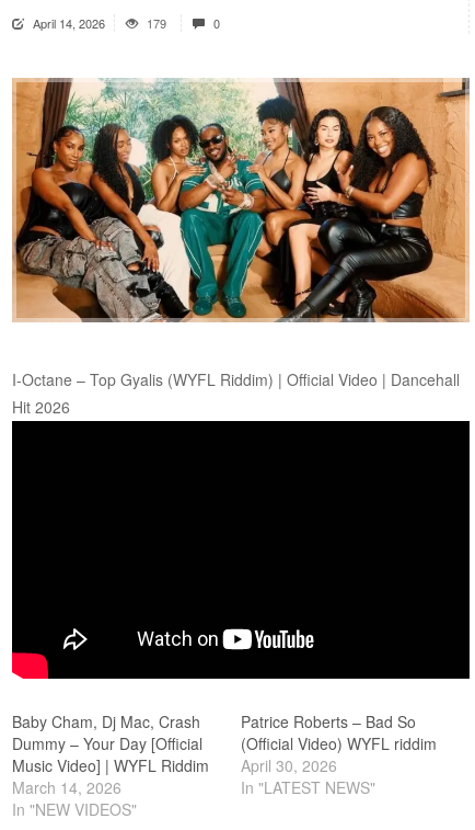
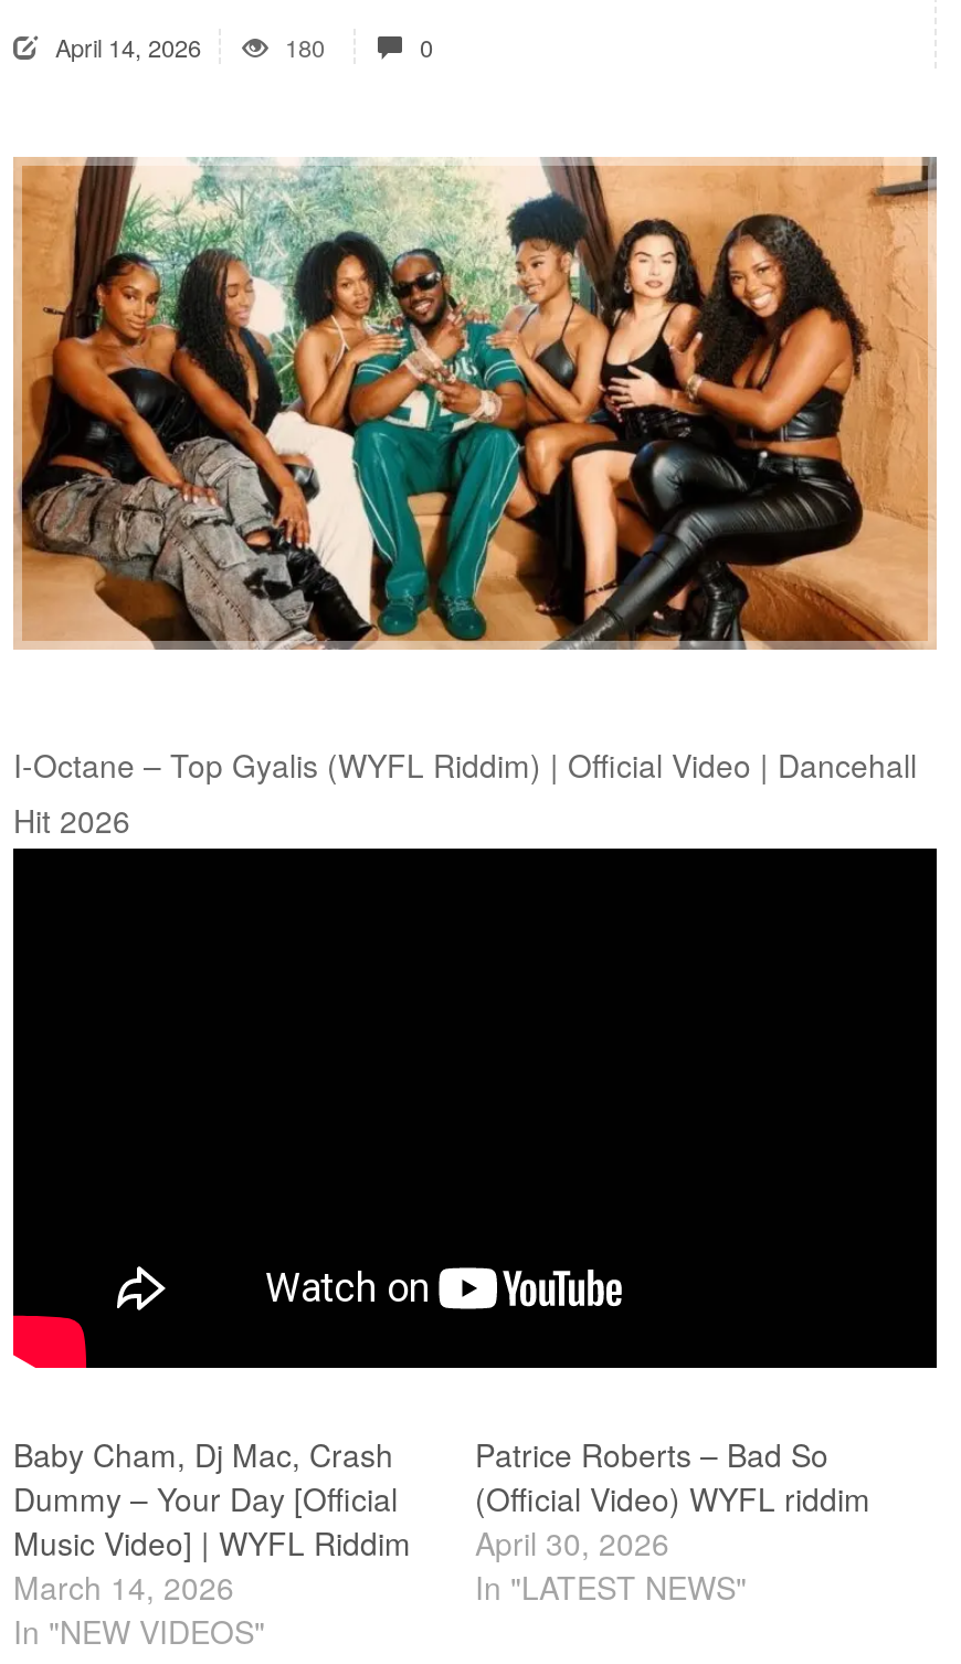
[143,14,170,32] 179 -> [278,29,331,64] 180

